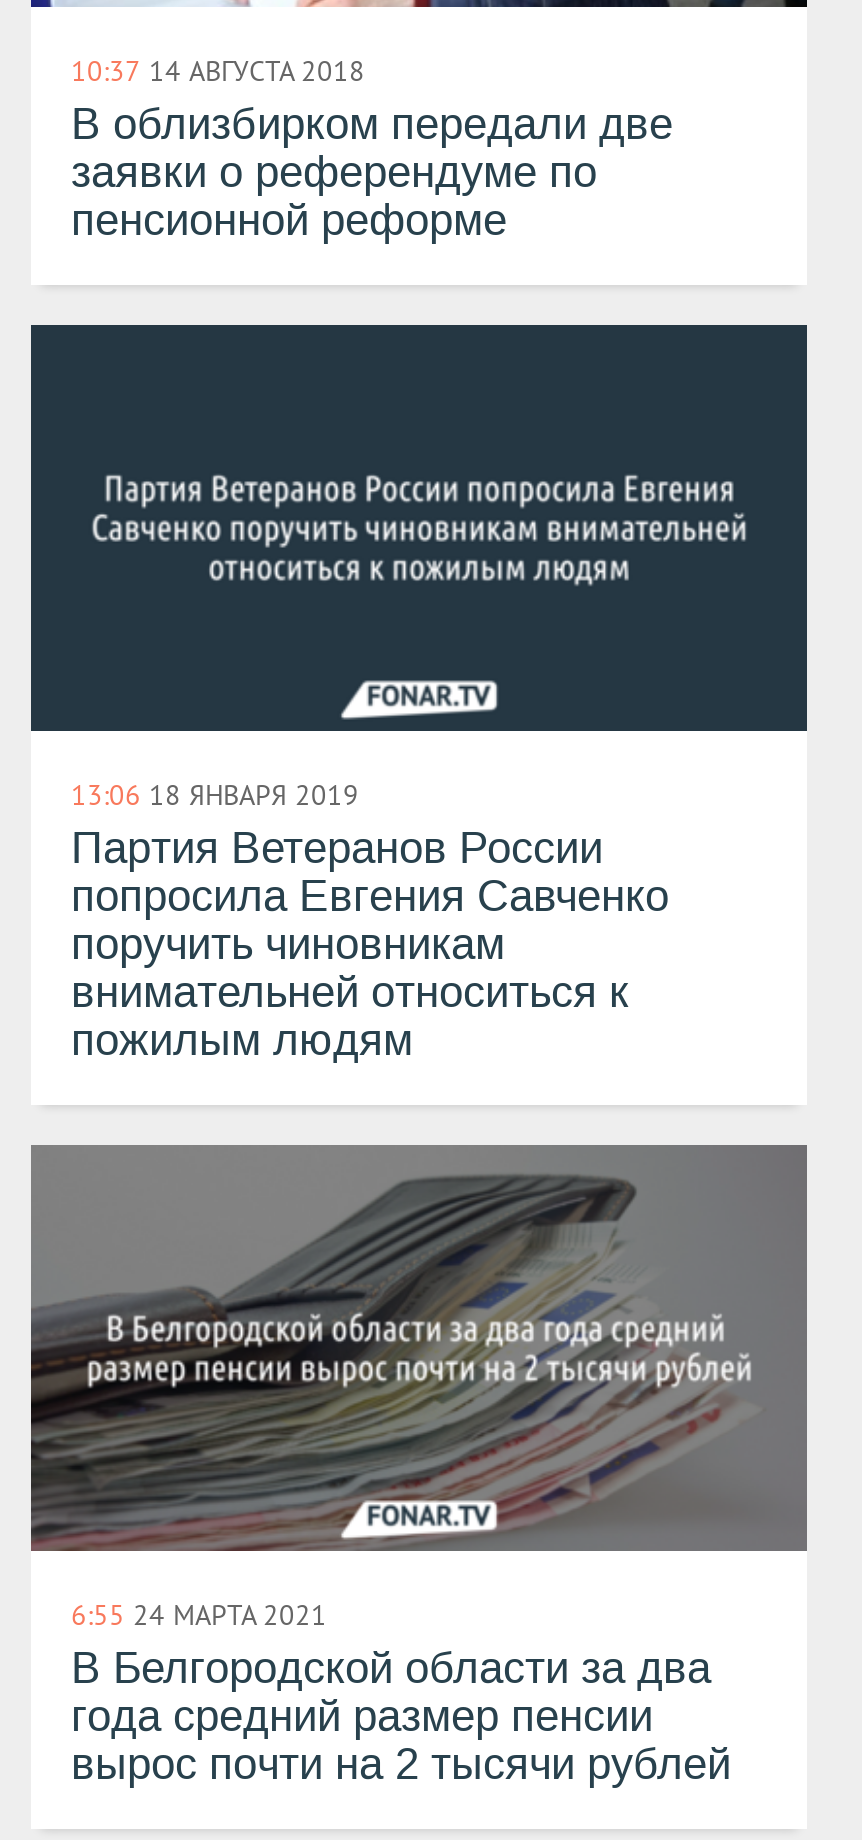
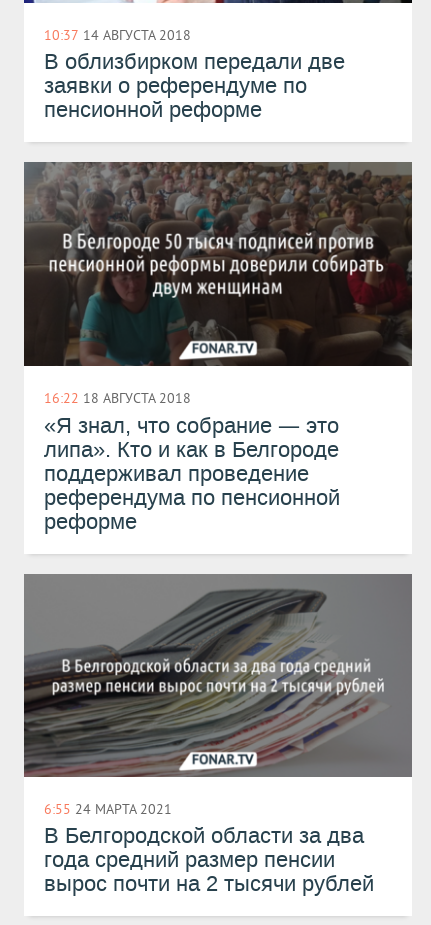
[31,324,807,1069] [image] | 13:06 18 ЯНВАРЯ 2019 | Партия Ветеранов России | попросила Евгения Савченко | поручить чиновникам | внимательней относиться к | пожилым людям -> [24,161,412,536] [image] | 16:22 18 АВГУСТА 2018 | «Я знал, что собрание — это | липа». Кто и как в Белгороде | поддерживал проведение | референдума по пенсионной | реформе

